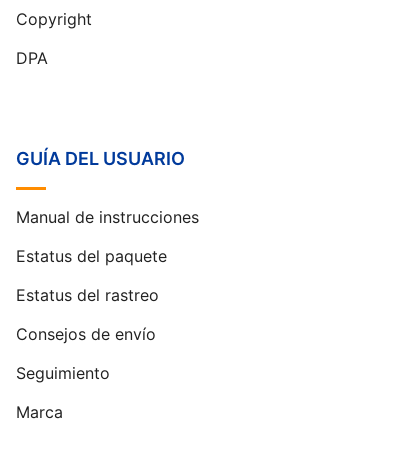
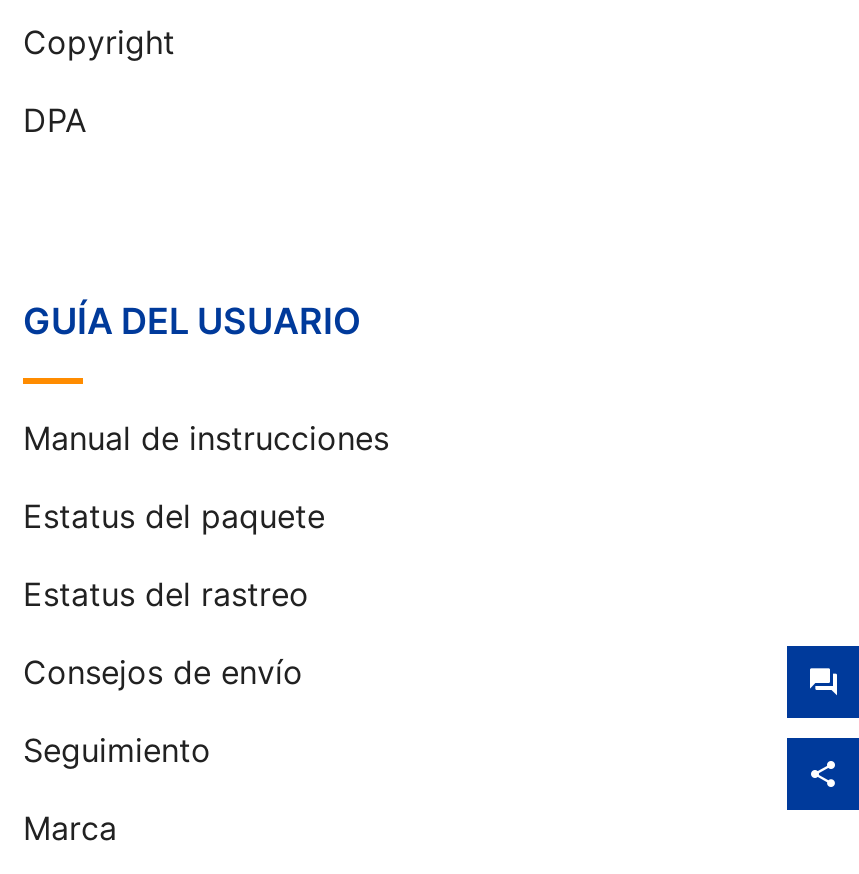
none -> [785,644,853,720] [image]
none -> [785,736,853,812] [image]

